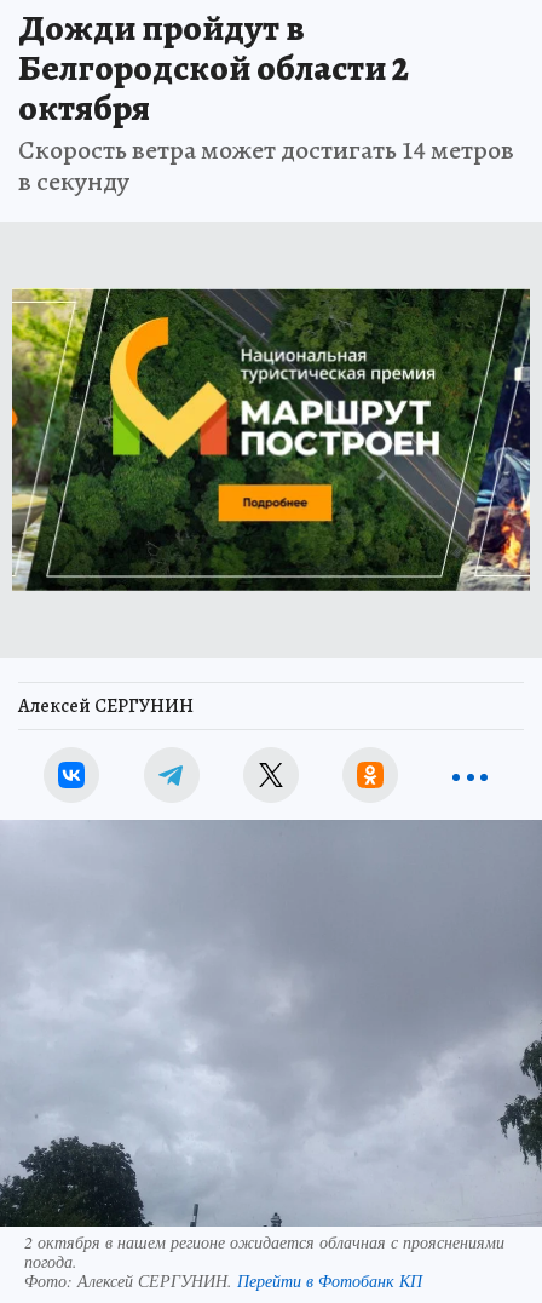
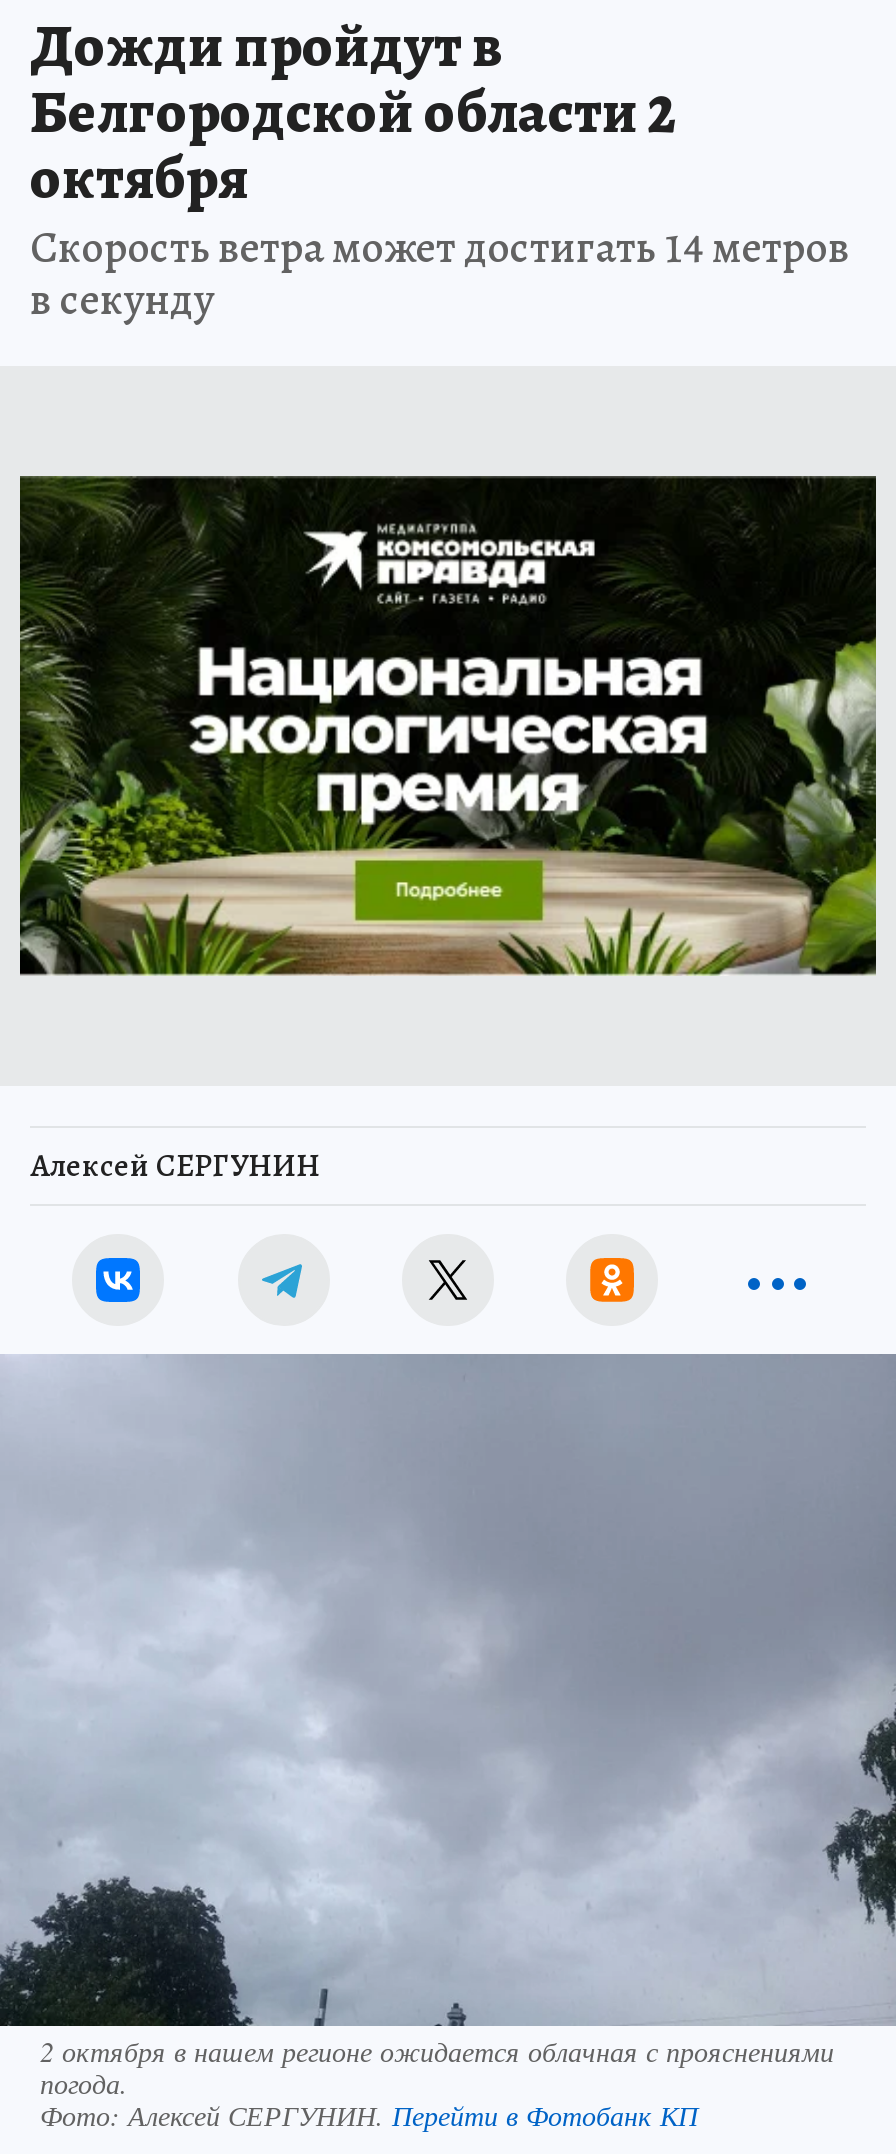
[11,288,531,592] [image] -> [18,474,878,976] [image]

